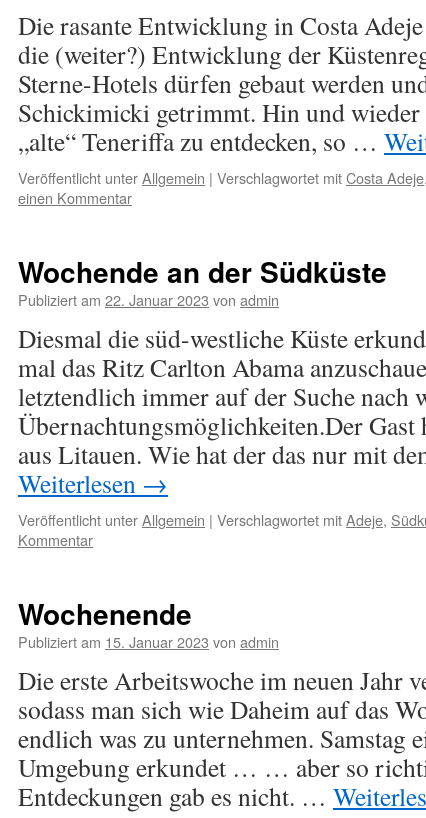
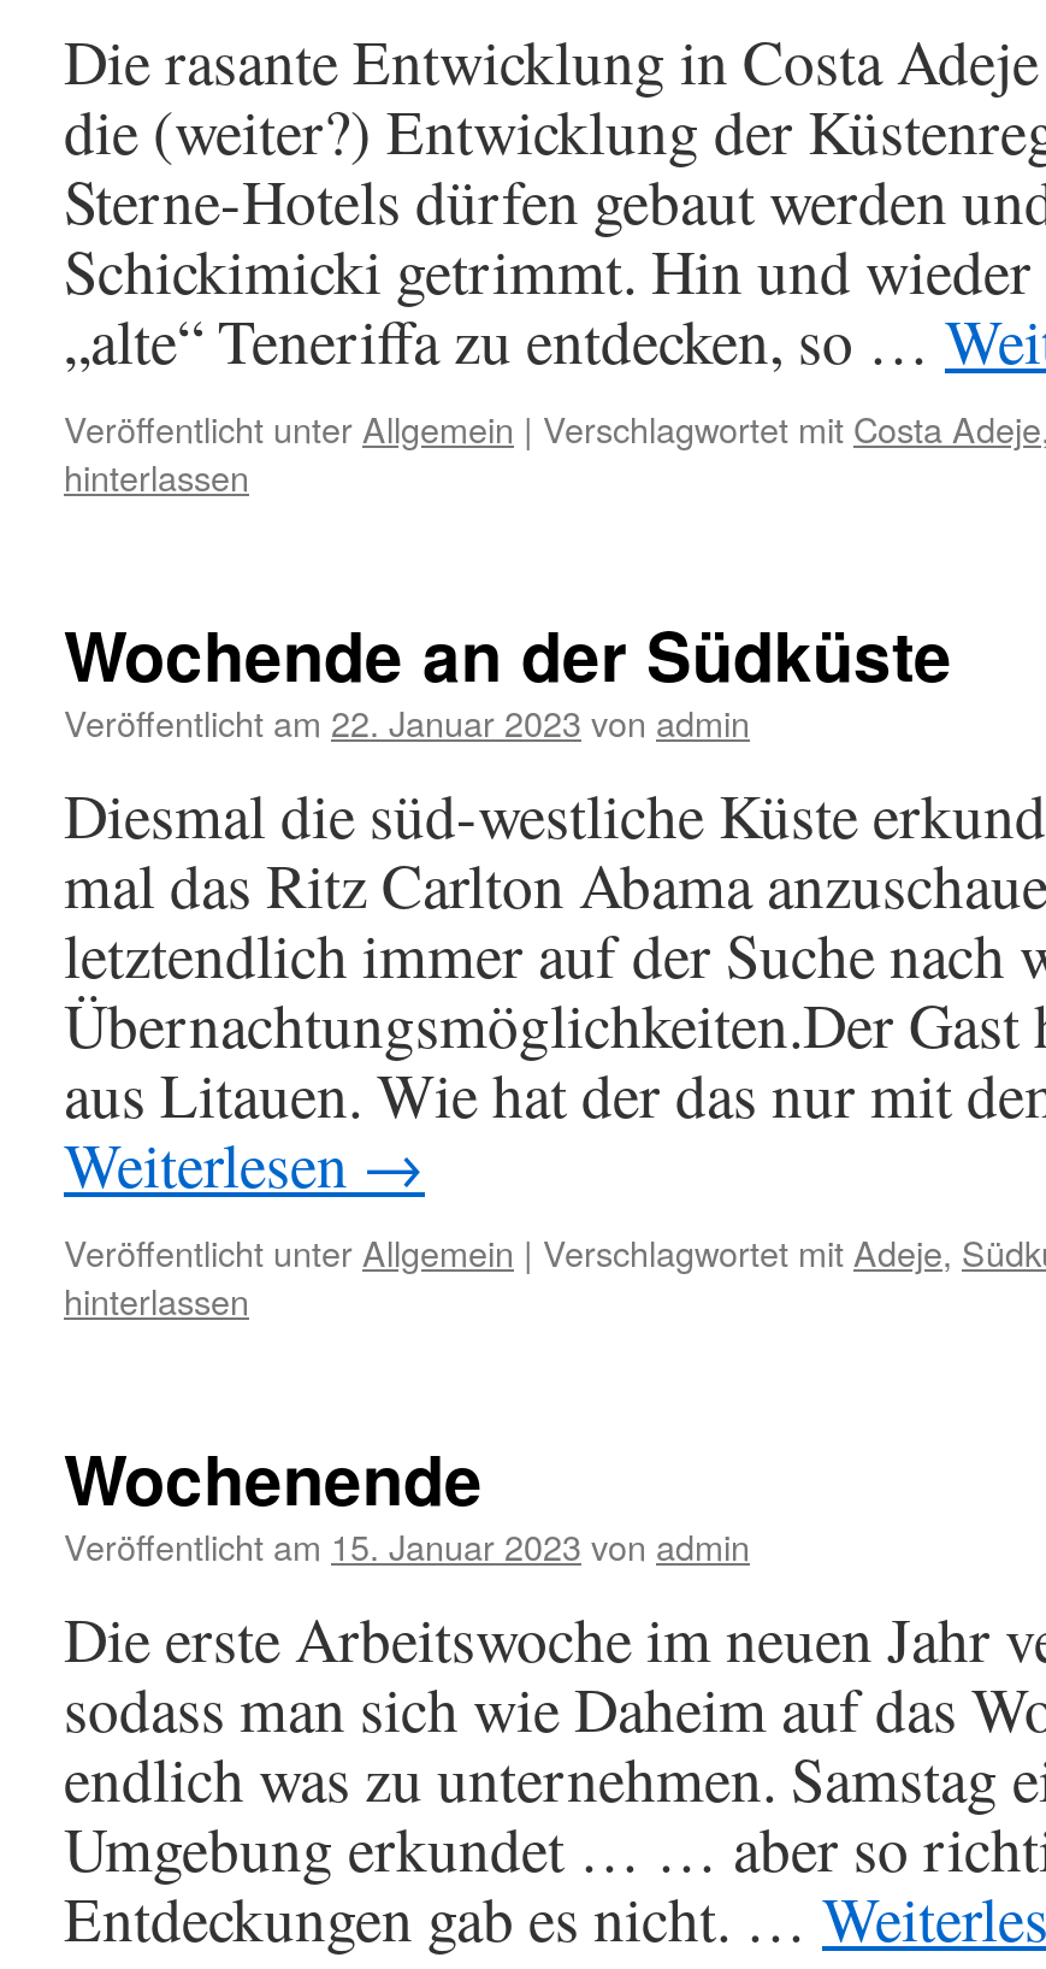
[18,187,132,208] einen Kommentar -> [64,450,249,501] hinterlassen
[18,289,279,310] Publiziert am 22. Januar 2023 von admin -> [64,696,750,747] Veröffentlicht am 22. Januar 2023 von admin
[18,529,93,550] Kommentar -> [64,1274,249,1325] hinterlassen
[18,631,279,652] Publiziert am 15. Januar 2023 von admin -> [64,1520,750,1570] Veröffentlicht am 15. Januar 2023 von admin

